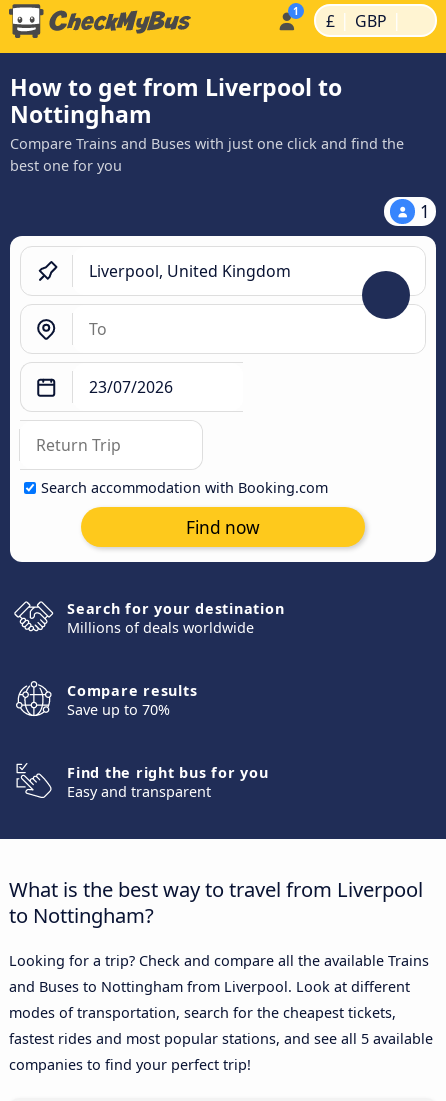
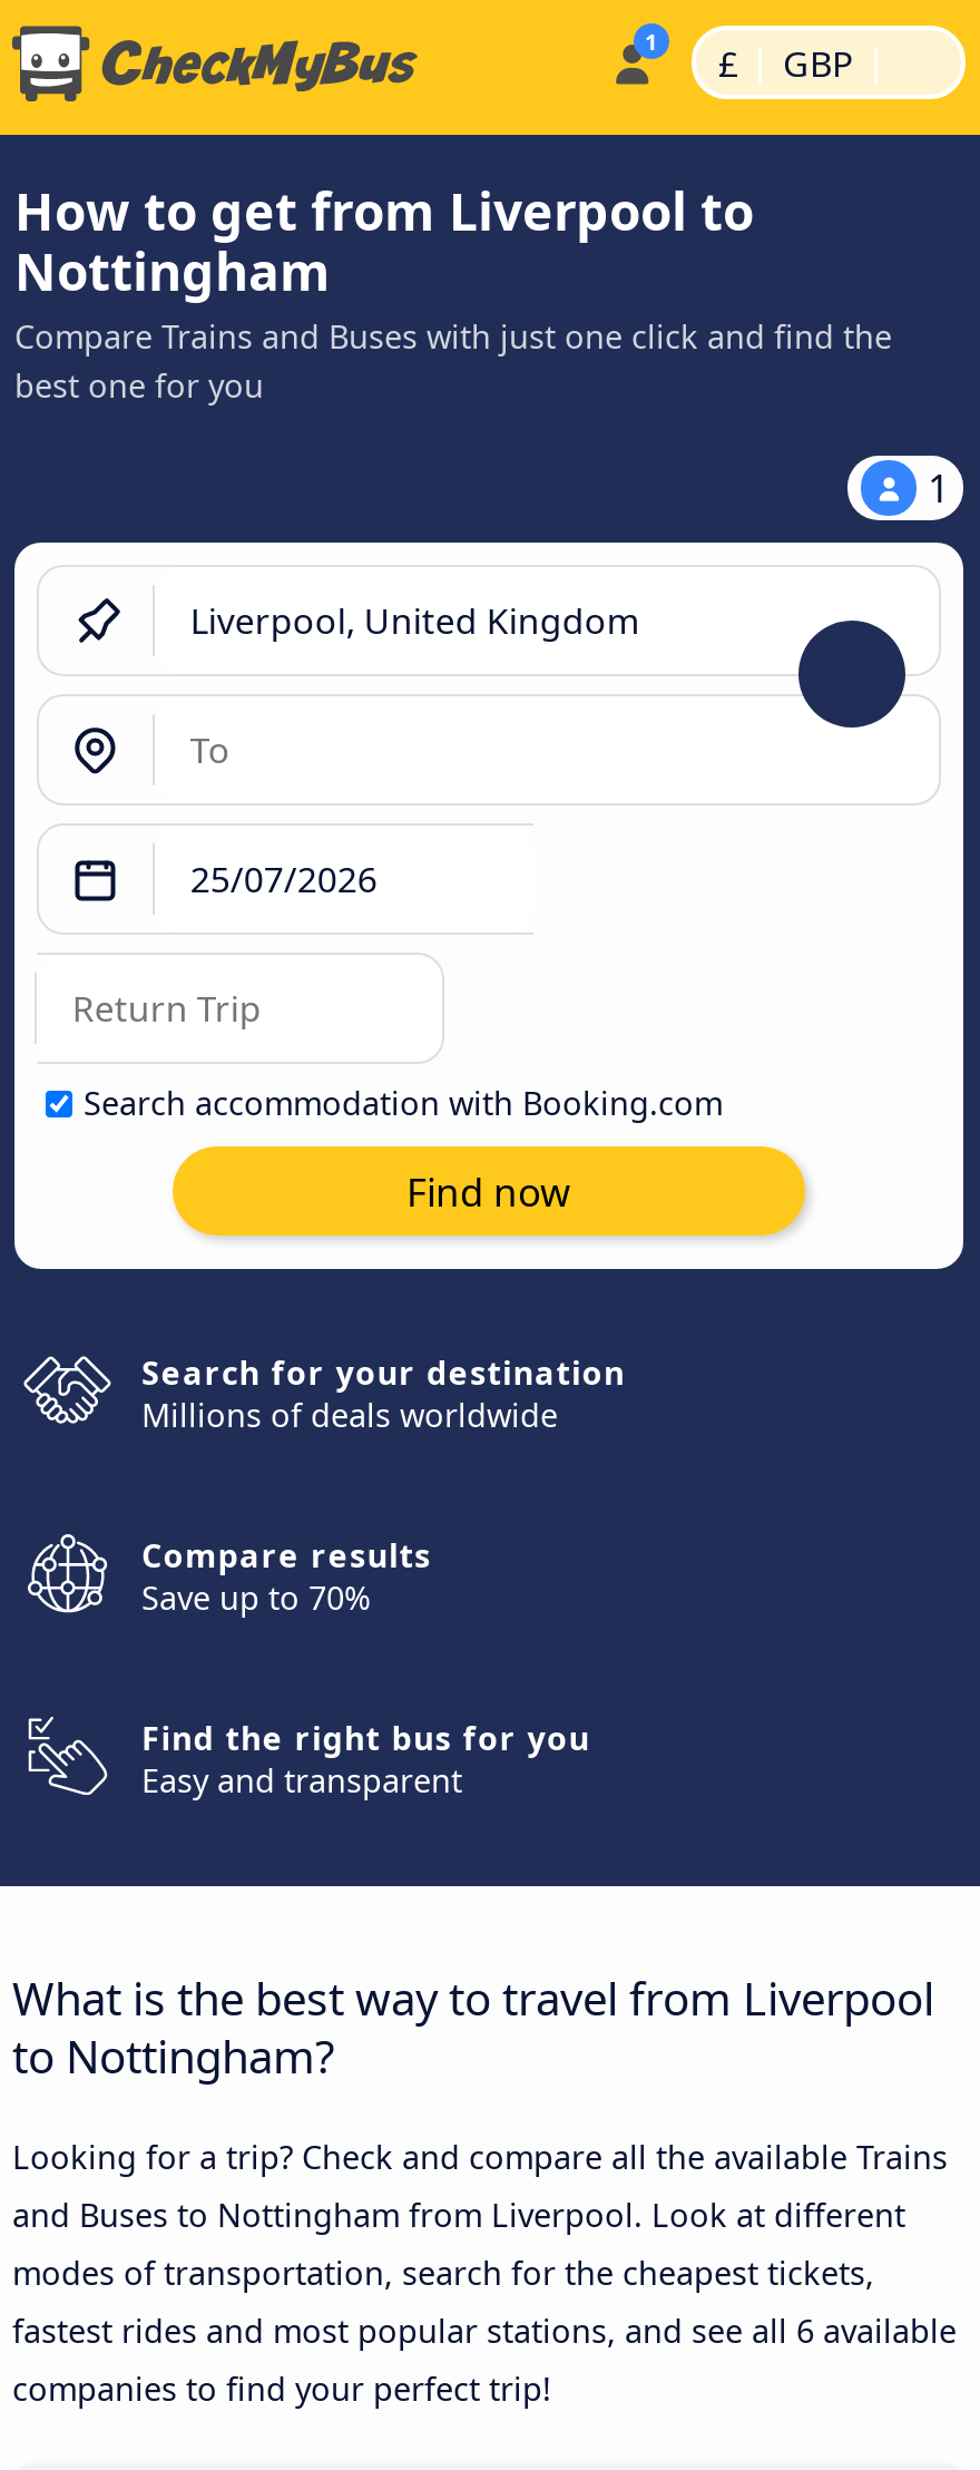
[9,1029,433,1048] fastest rides and most popular stations, and see all 5 available -> [12,2309,957,2351] fastest rides and most popular stations, and see all 6 available

